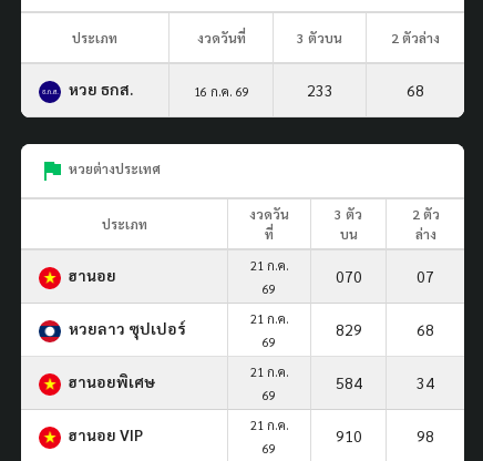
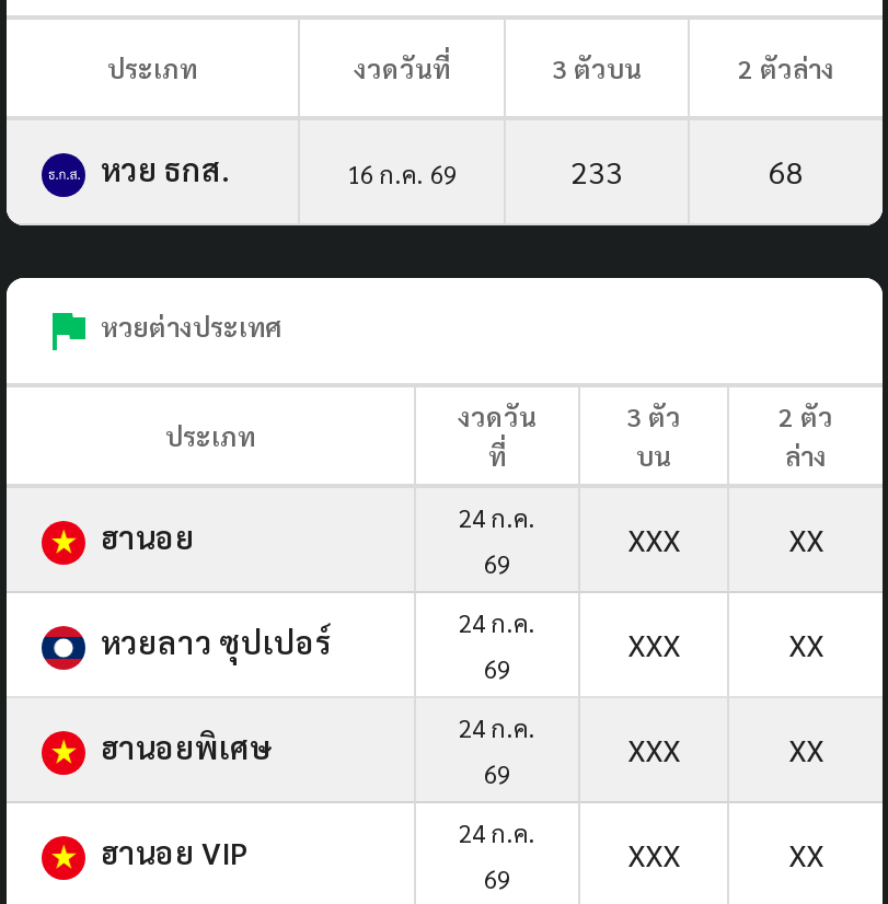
[250,257,289,273] 21 ก.ค. -> [459,501,535,534] 24 ก.ค.
[335,266,434,286] 070 | 07 -> [627,518,823,558] XXX | XX
[250,310,289,327] 21 ก.ค. -> [459,606,535,639] 24 ก.ค.
[335,319,434,339] 829 | 68 -> [627,623,823,663] XXX | XX
[250,363,289,380] 21 ก.ค. -> [459,711,535,744] 24 ก.ค.
[335,372,434,392] 584 | 34 -> [627,728,823,768] XXX | XX
[250,416,289,433] 21 ก.ค. -> [459,816,535,849] 24 ก.ค.
[335,425,434,445] 910 | 98 -> [627,834,823,873] XXX | XX

